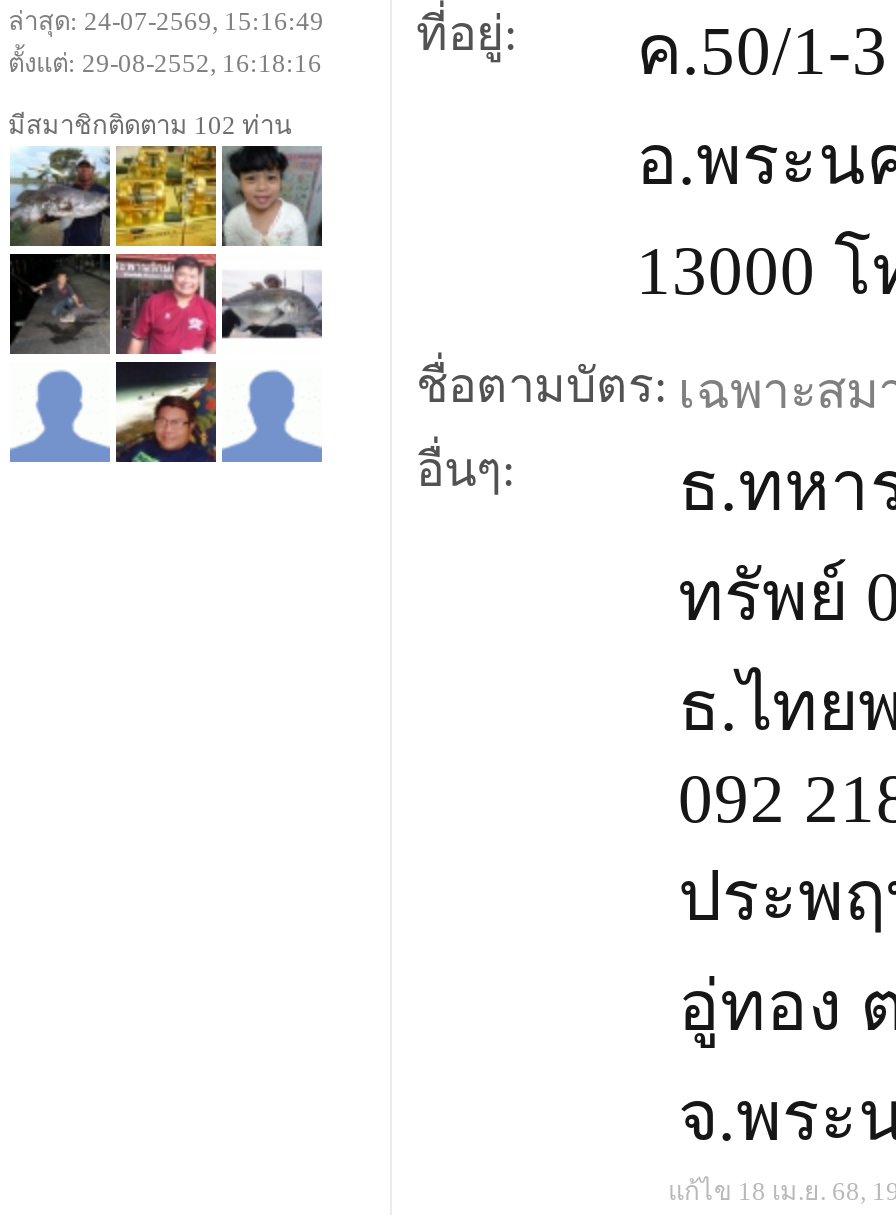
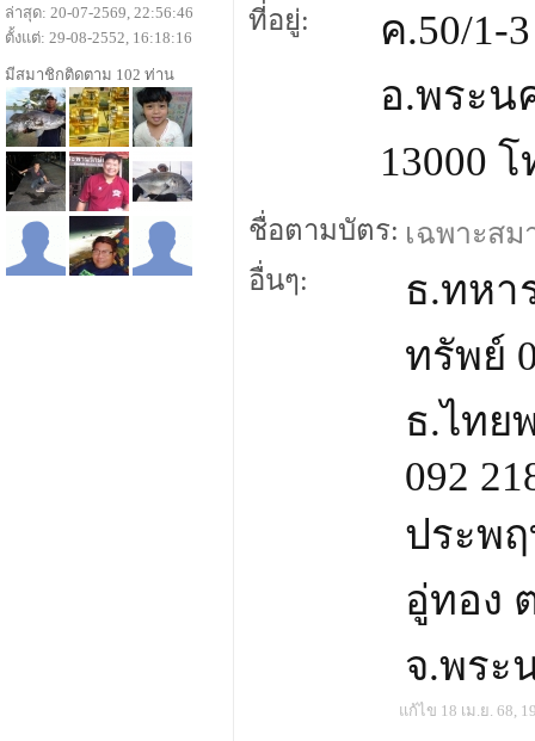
[8,6,324,36] ล่าสุด: 24-07-2569, 15:16:49 -> [5,4,193,21] ล่าสุด: 20-07-2569, 22:56:46

